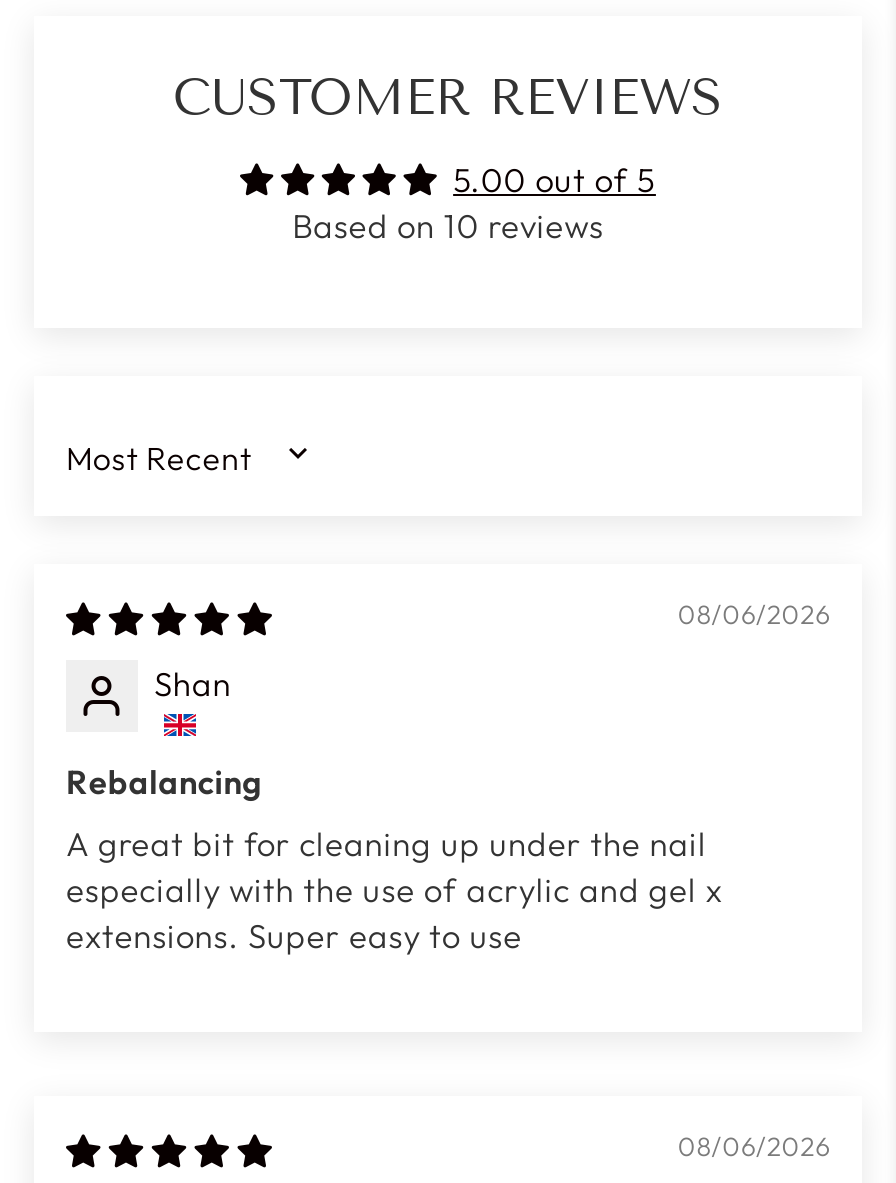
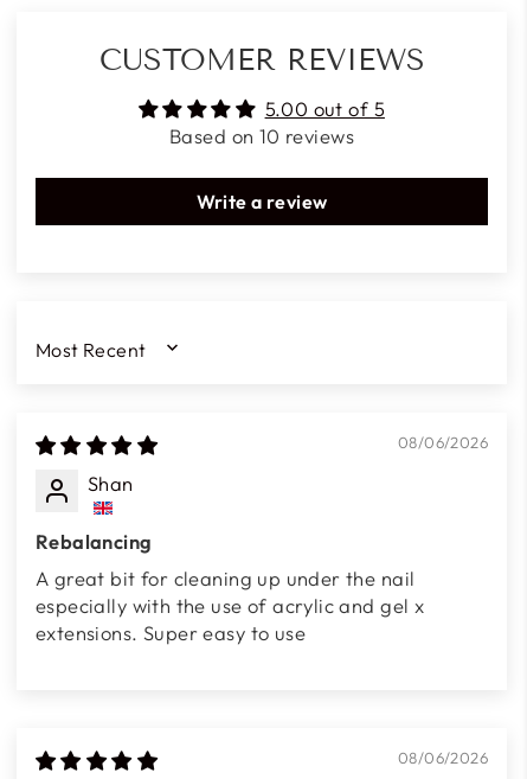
none -> [196,189,327,213] Write a review

